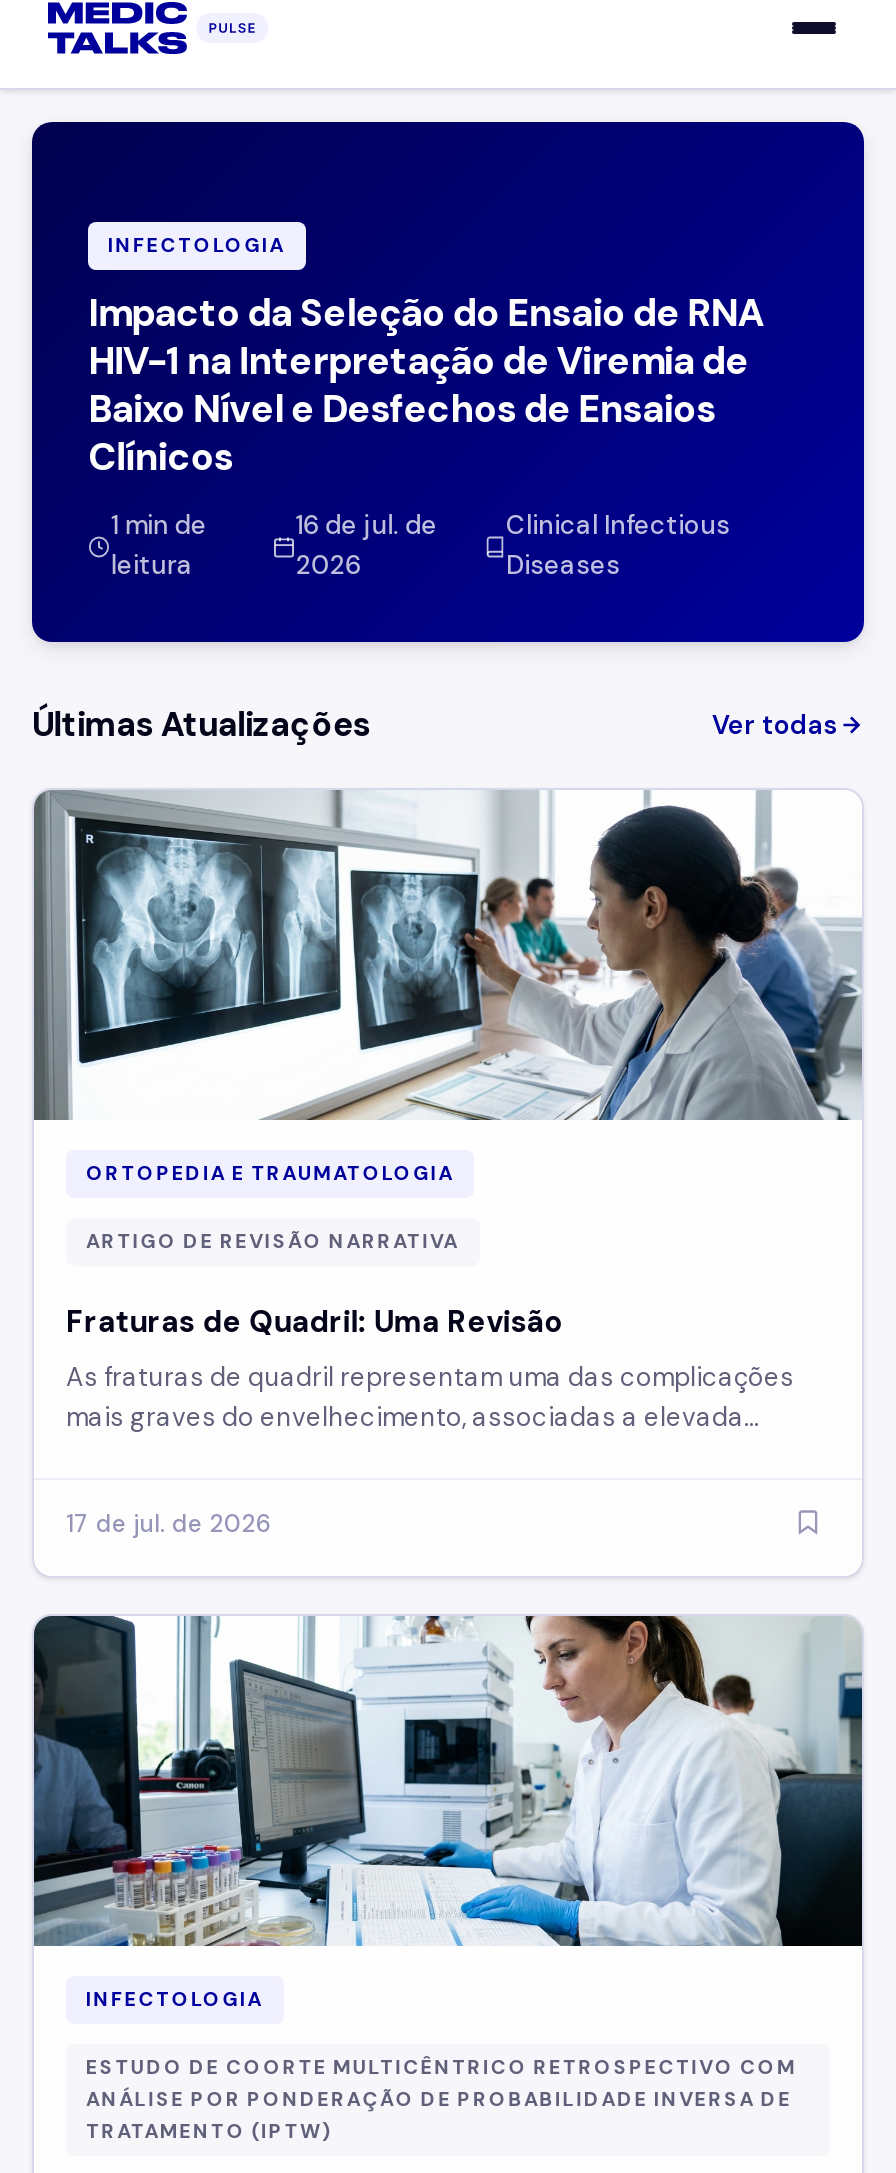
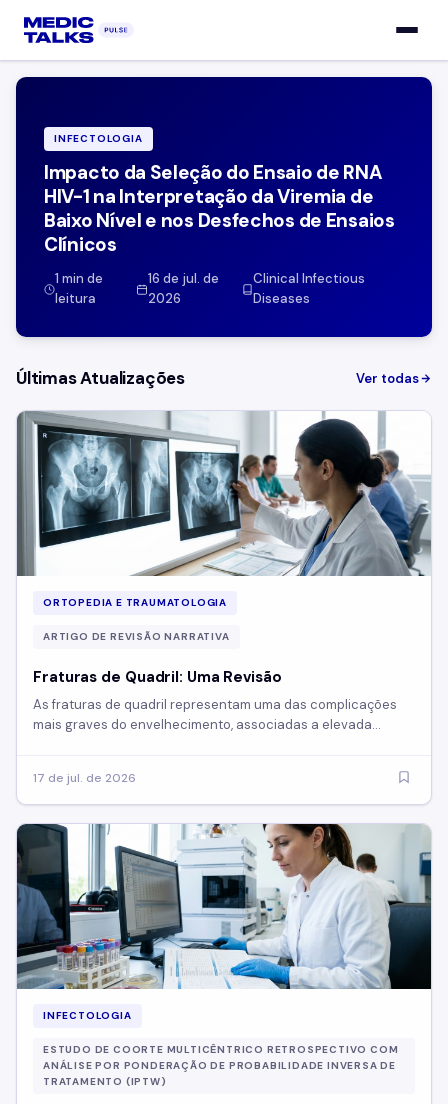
[88,336,748,434] HIV-1 na Interpretação de Viremia de | Baixo Nível e Desfechos de Ensaios -> [44,184,395,233] HIV-1 na Interpretação da Viremia de | Baixo Nível e nos Desfechos de Ensaios

